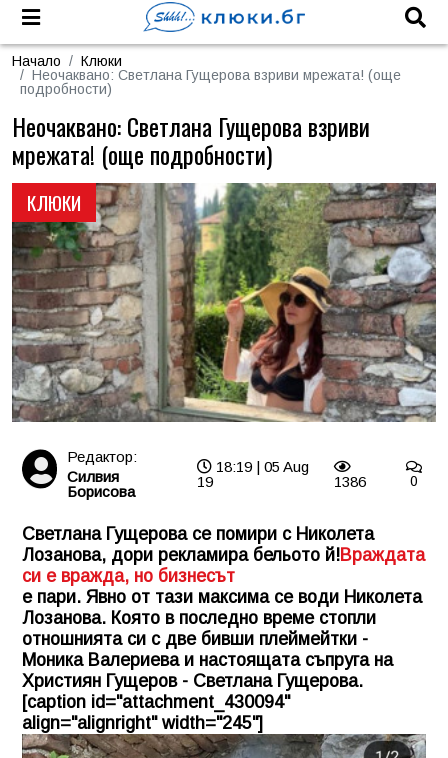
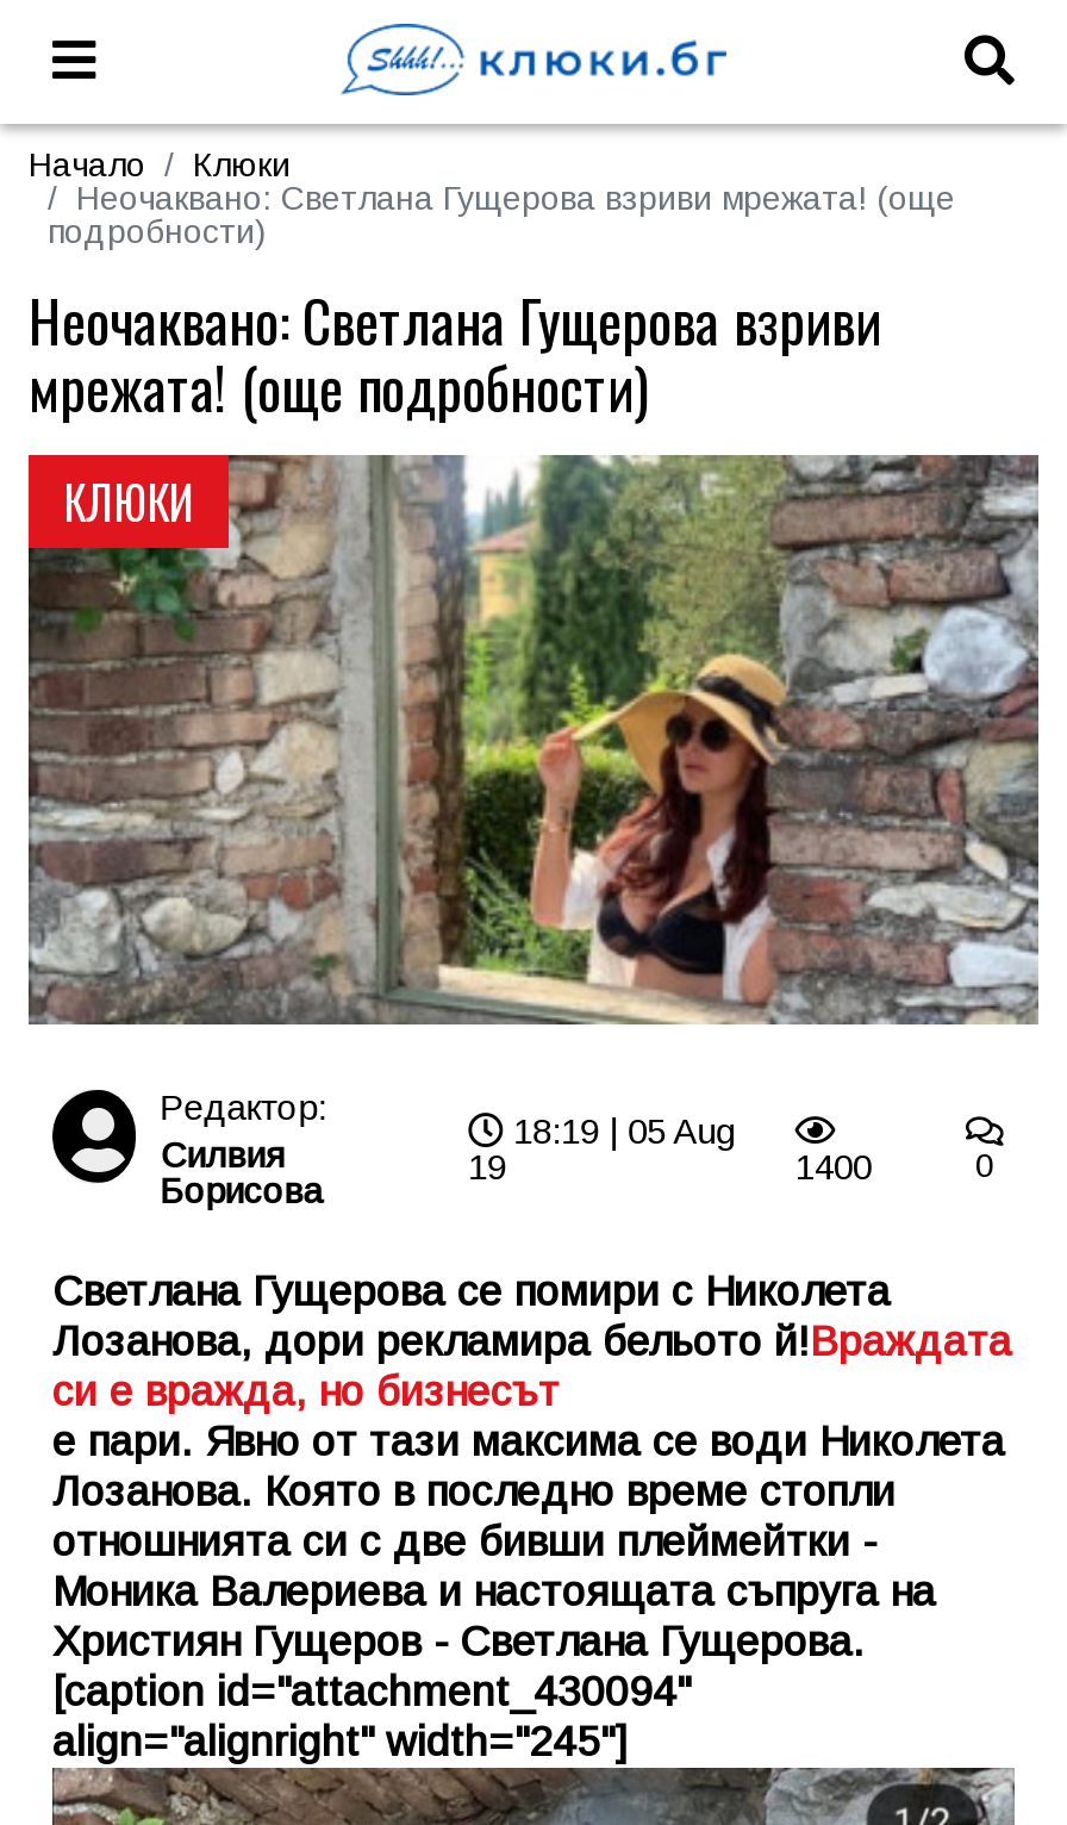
[334,472,366,489] 1386 -> [795,1145,872,1185] 1400

